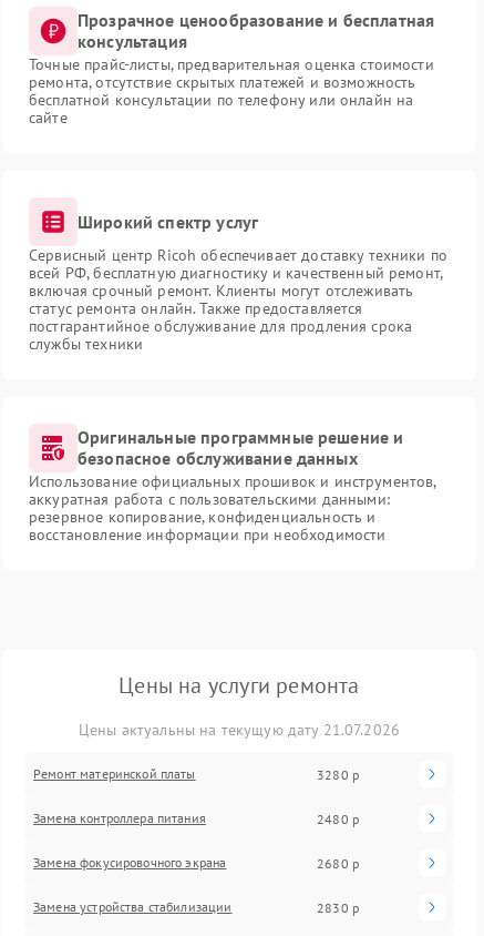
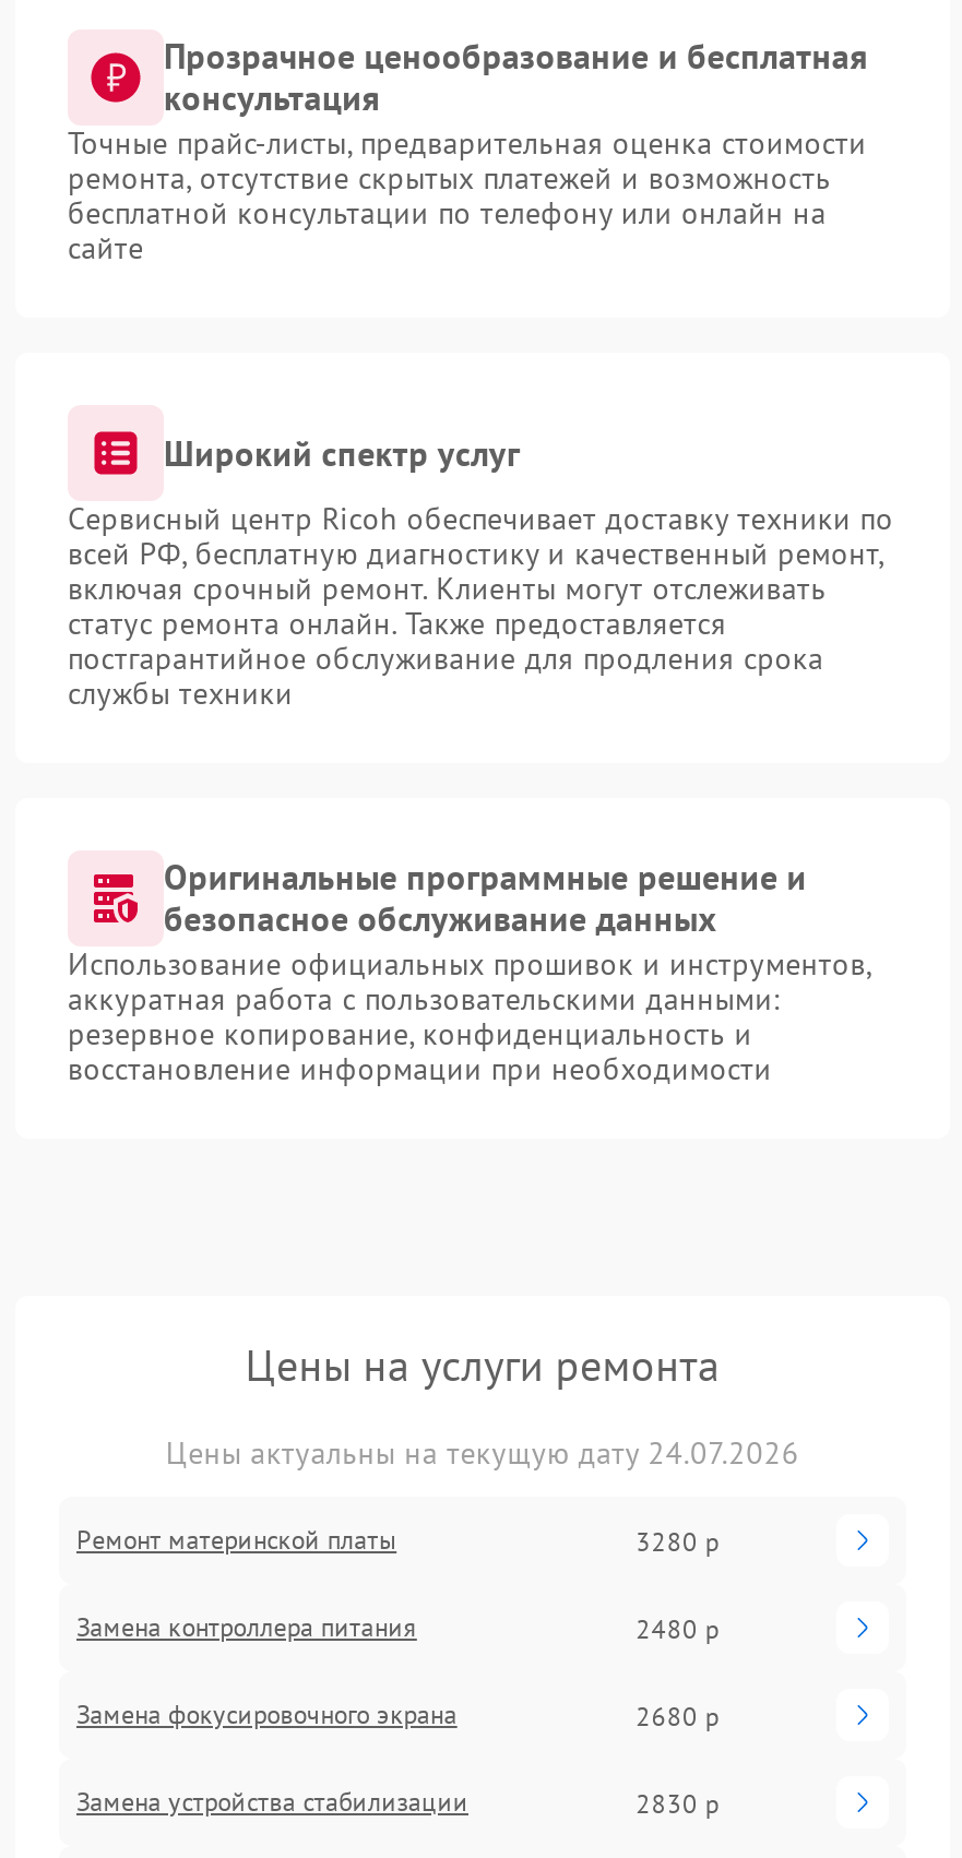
[79,720,400,740] Цены актуальны на текущую дату 21.07.2026 -> [166,1434,800,1474] Цены актуальны на текущую дату 24.07.2026

